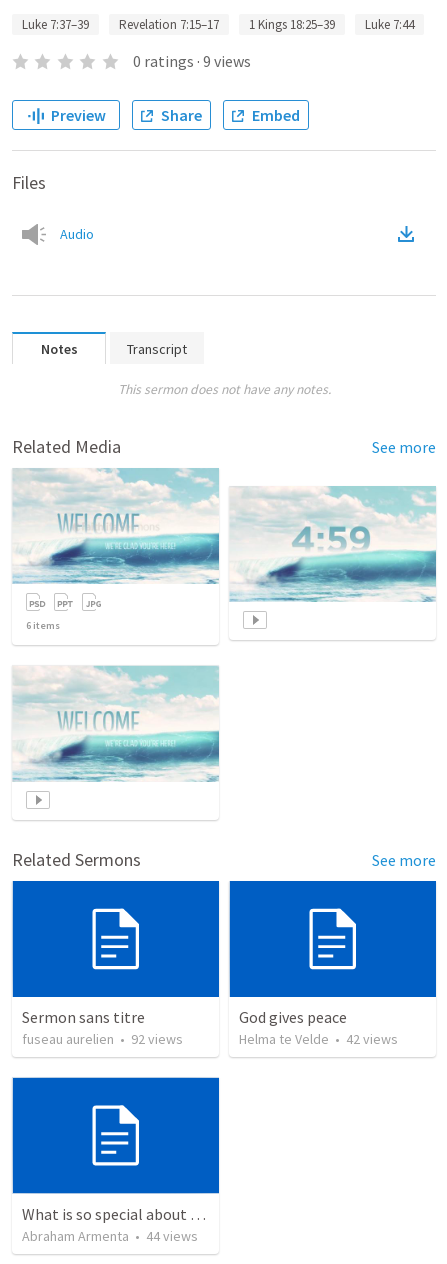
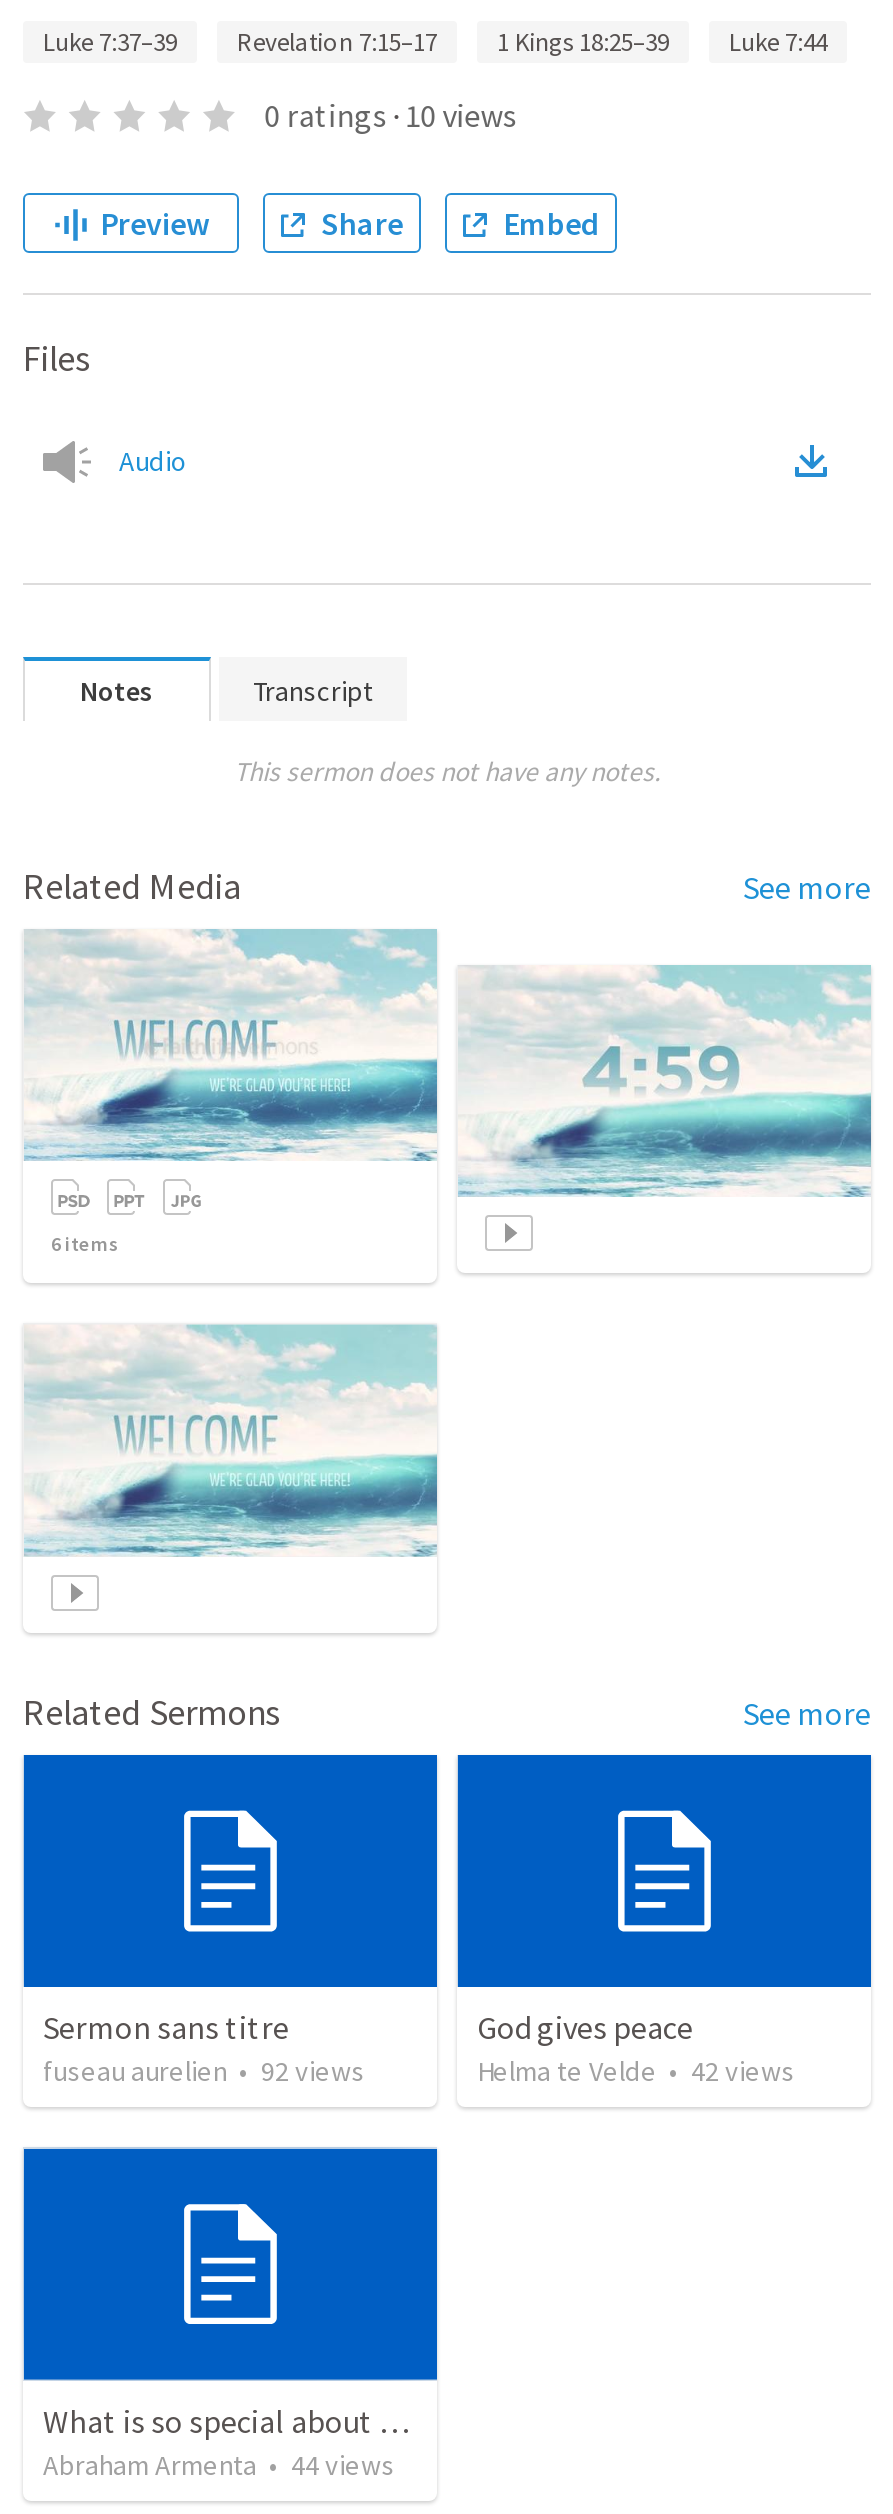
[133,51,251,71] 0 ratings · 9 views -> [264,95,516,135] 0 ratings · 10 views

